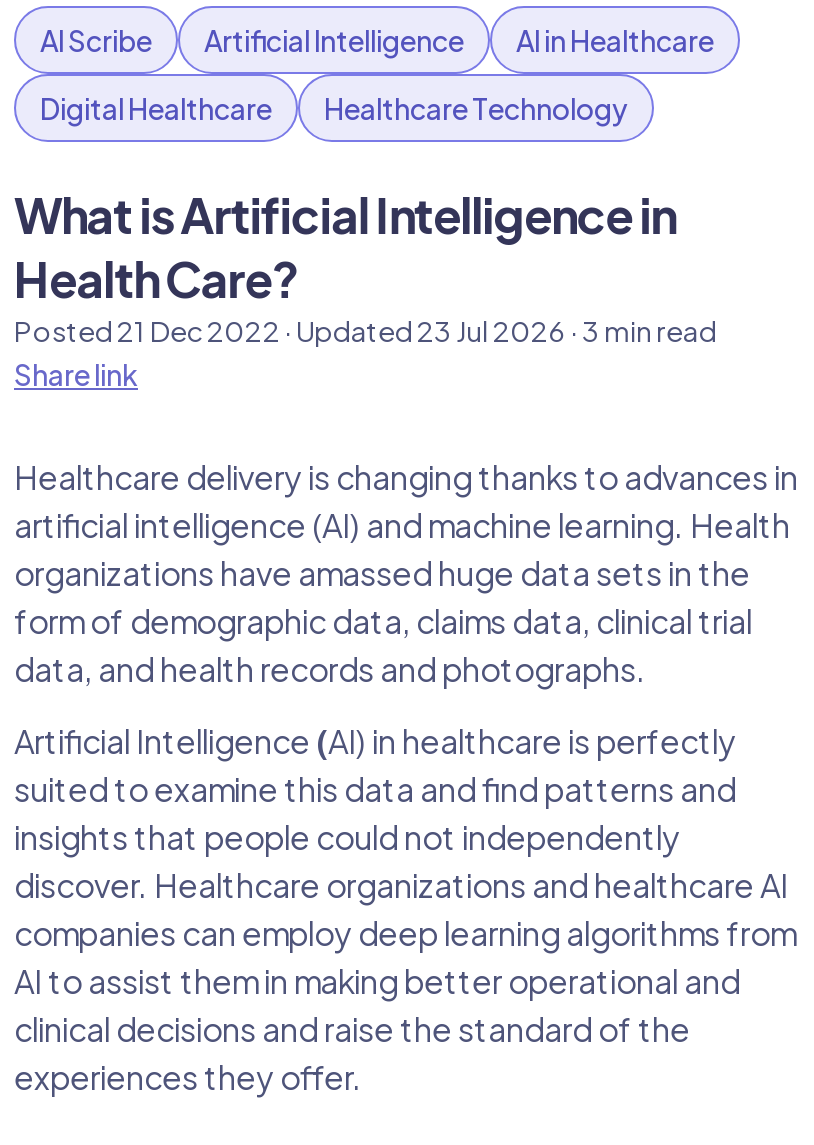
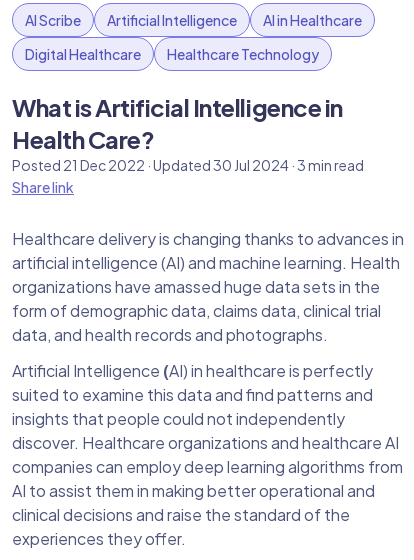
[14,312,716,348] Posted 21 Dec 2022 · Updated 23 Jul 2026 · 3 min read -> [12,156,364,174] Posted 21 Dec 2022 · Updated 30 Jul 2024 · 3 min read

